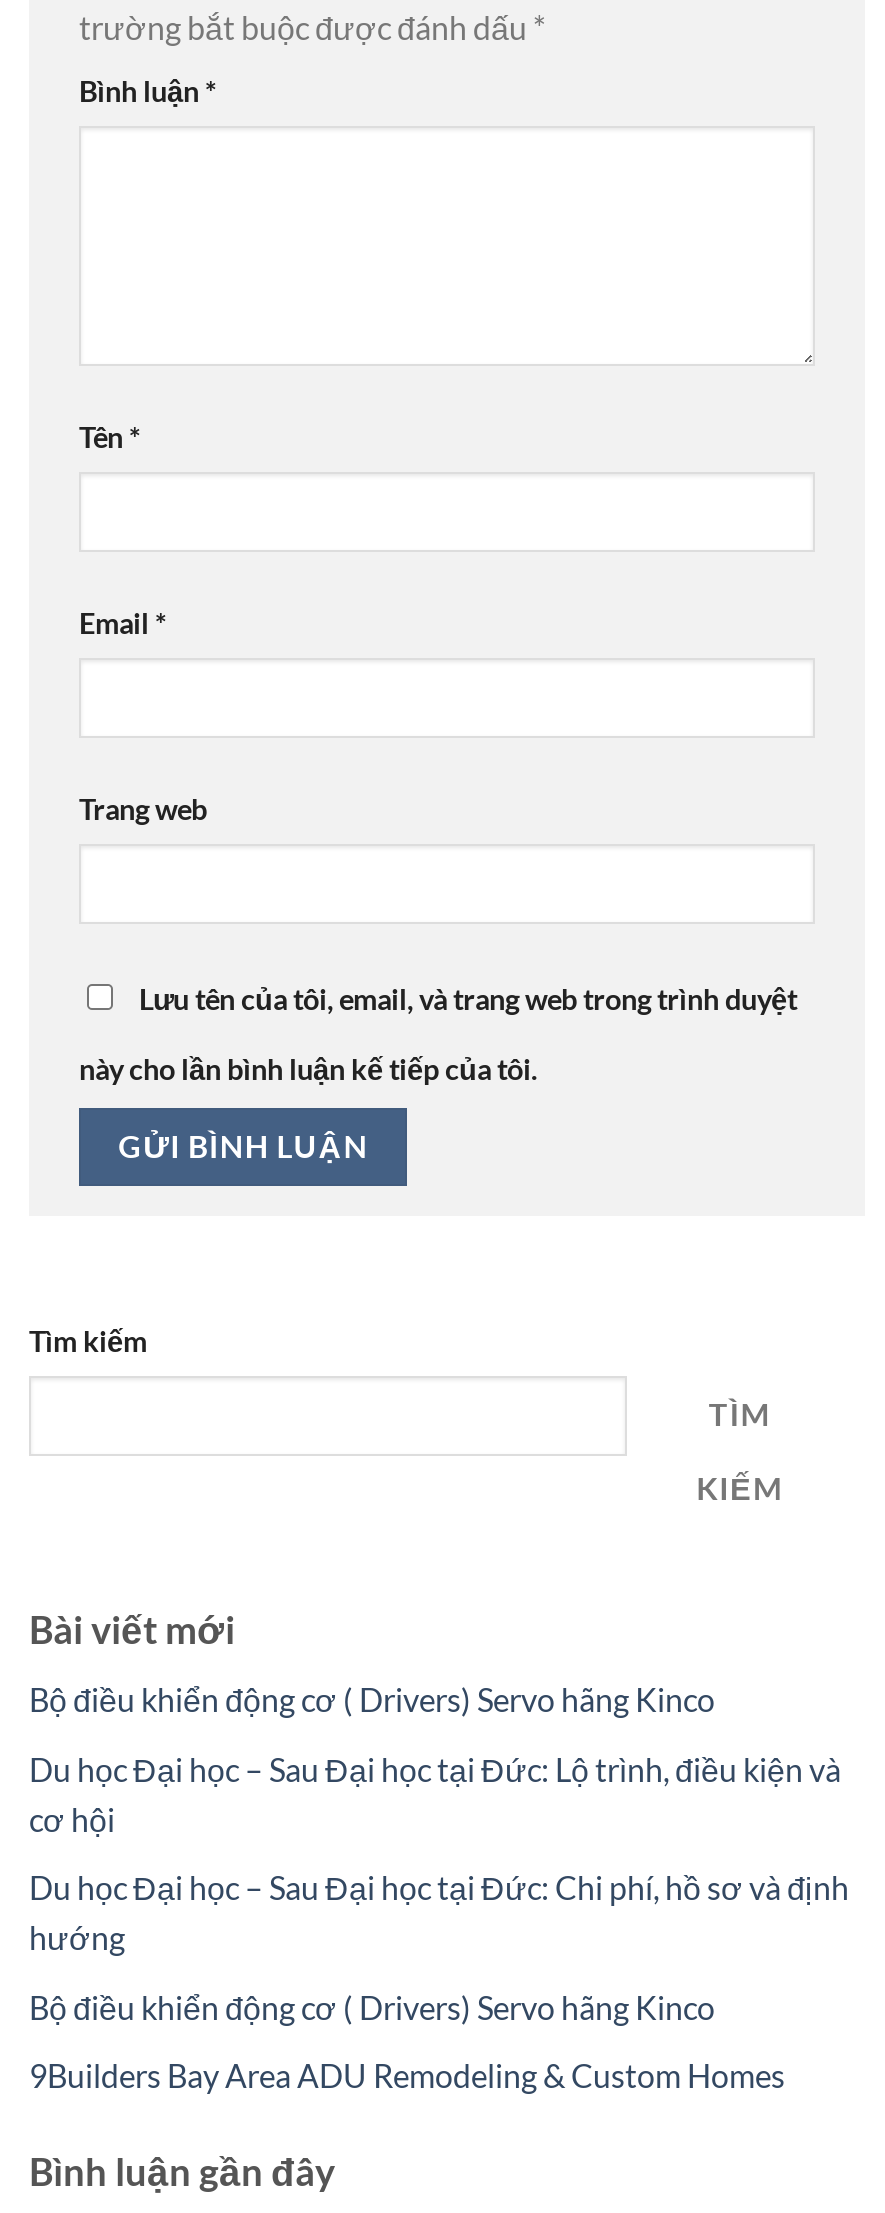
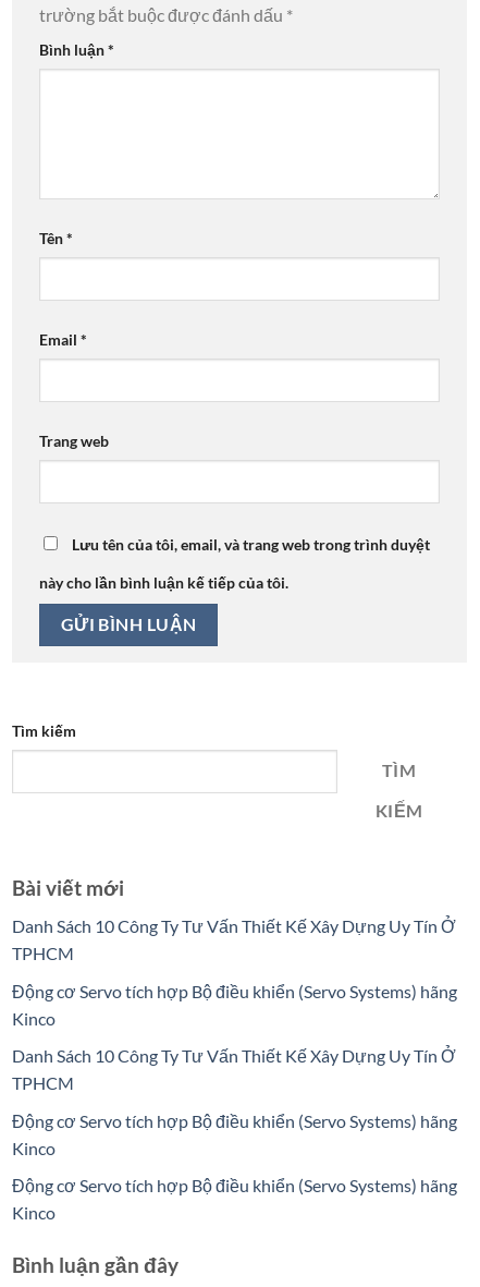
[29,1680,715,1718] Bộ điều khiển động cơ ( Drivers) Servo hãng Kinco -> [12,915,456,963] Danh Sách 10 Công Ty Tư Vấn Thiết Kế Xây Dựng Uy Tín Ở | TPHCM
[29,1749,841,1837] Du học Đại học – Sau Đại học tại Đức: Lộ trình, điều kiện và | cơ hội -> [12,980,457,1028] Động cơ Servo tích hợp Bộ điều khiển (Servo Systems) hãng | Kinco
[29,1868,849,1956] Du học Đại học – Sau Đại học tại Đức: Chi phí, hồ sơ và định | hướng -> [12,1045,456,1093] Danh Sách 10 Công Ty Tư Vấn Thiết Kế Xây Dựng Uy Tín Ở | TPHCM
[29,1987,715,2025] Bộ điều khiển động cơ ( Drivers) Servo hãng Kinco -> [12,1110,457,1158] Động cơ Servo tích hợp Bộ điều khiển (Servo Systems) hãng | Kinco
[29,2057,785,2095] 9Builders Bay Area ADU Remodeling & Custom Homes -> [12,1175,457,1223] Động cơ Servo tích hợp Bộ điều khiển (Servo Systems) hãng | Kinco

